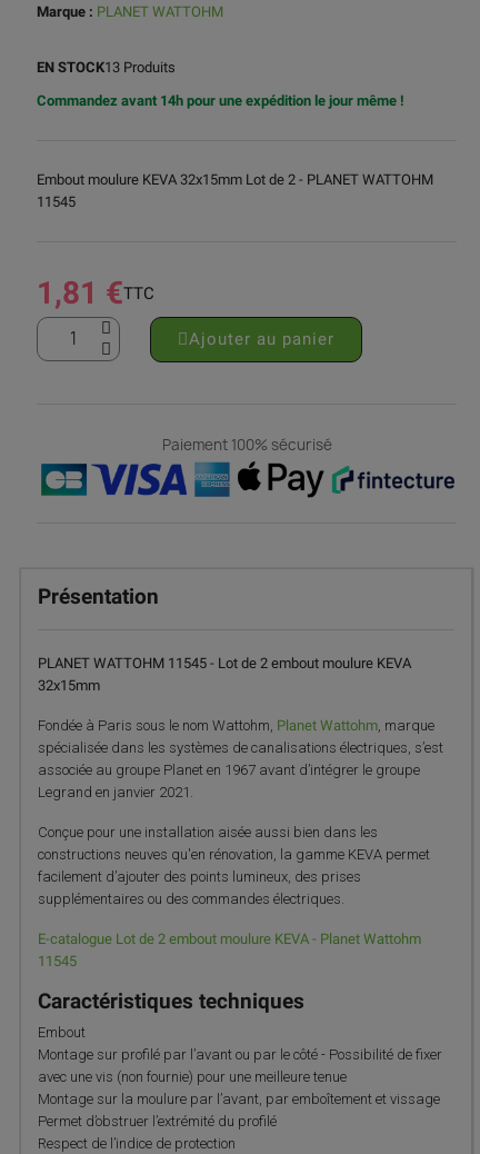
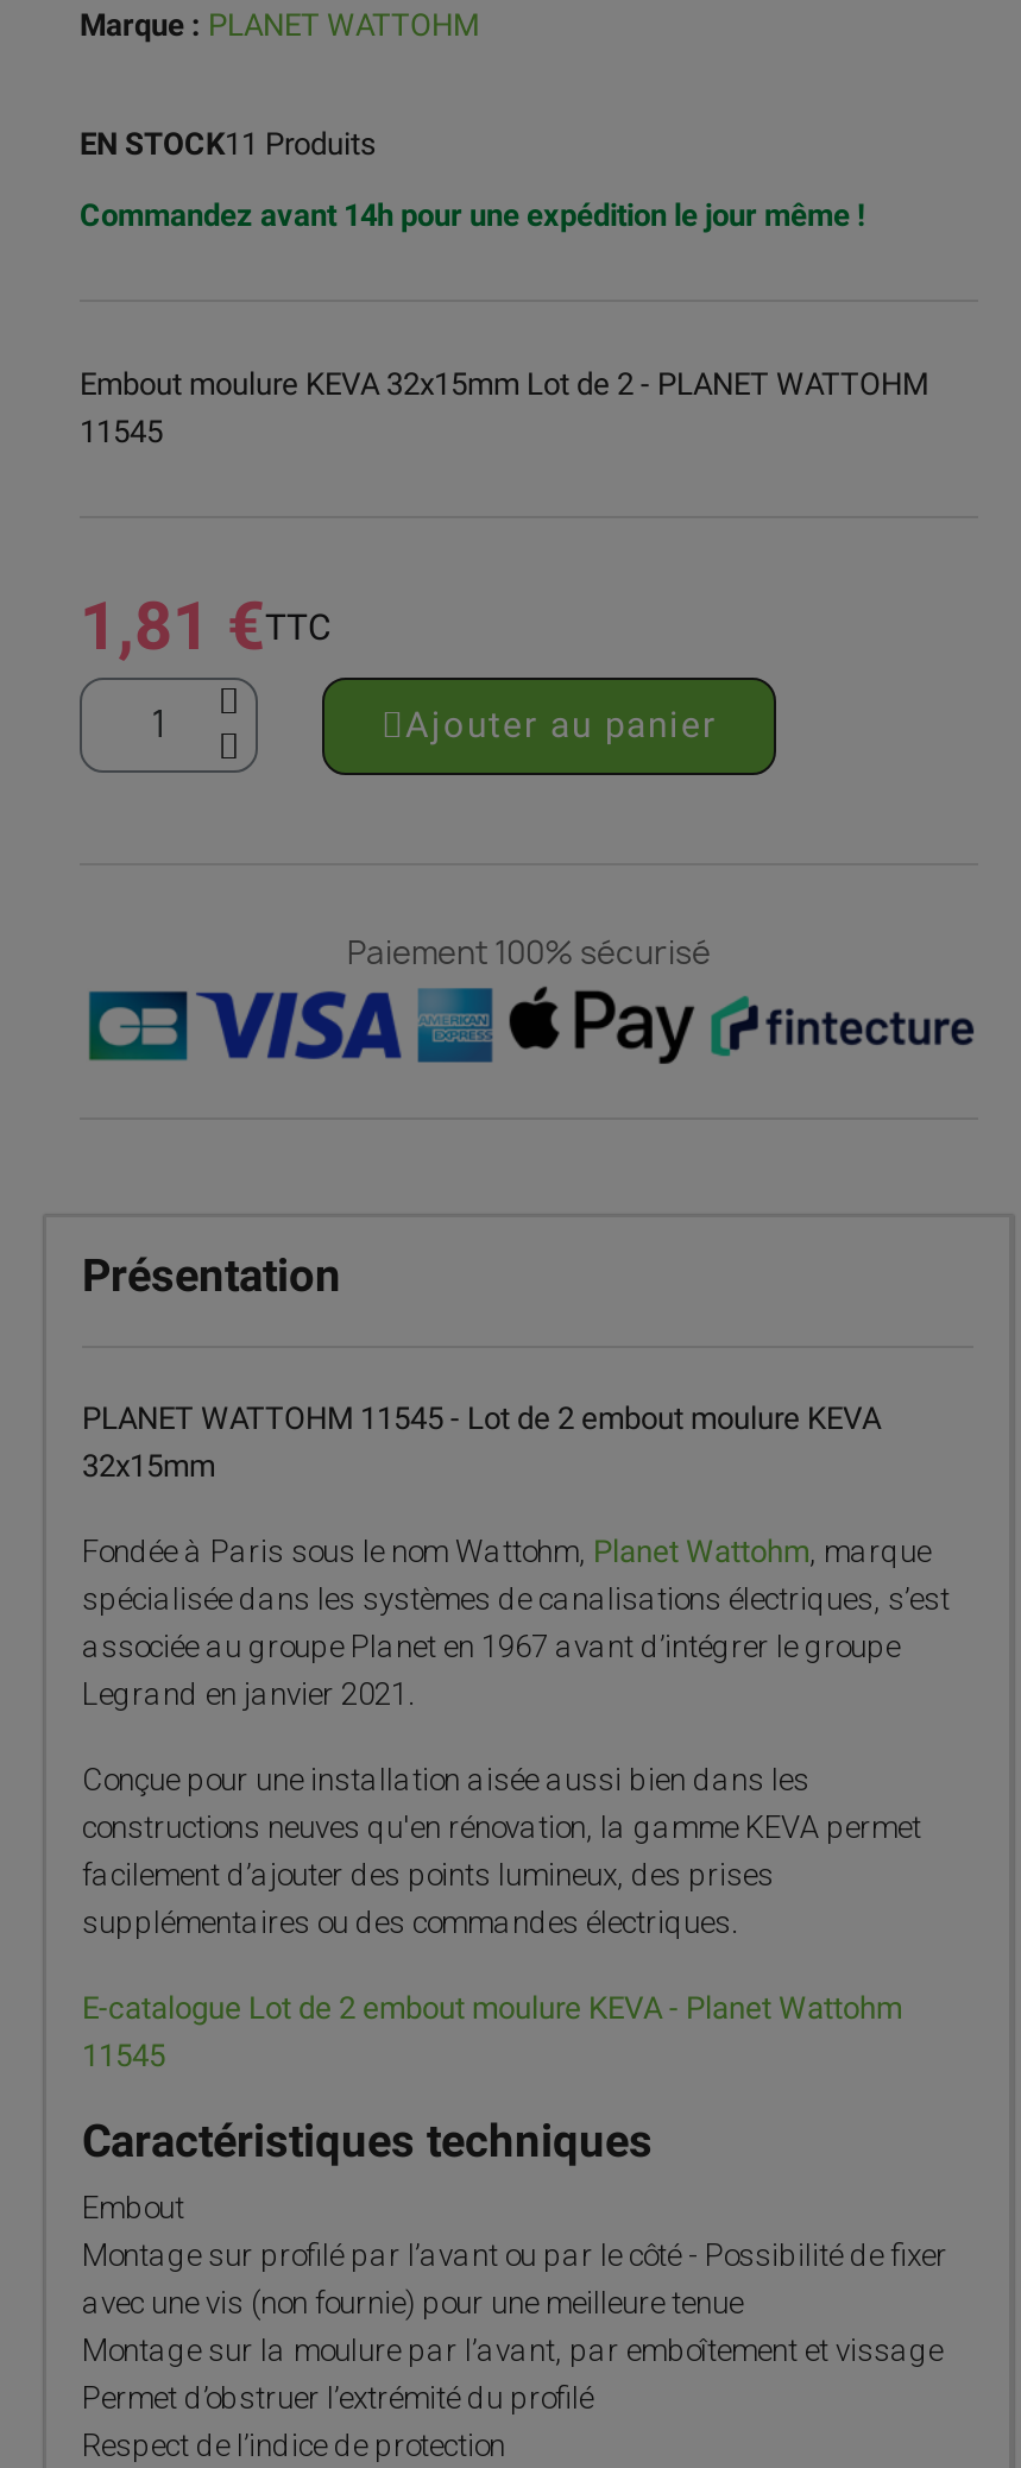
[37,59,176,76] EN STOCK13 Produits -> [80,126,377,162] EN STOCK11 Produits

